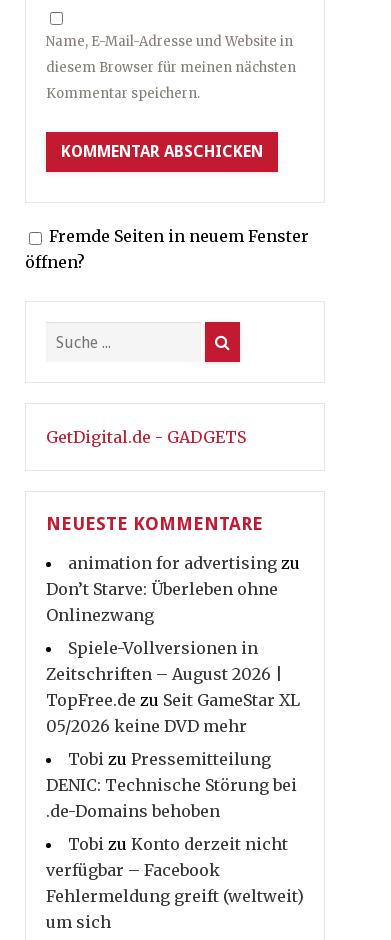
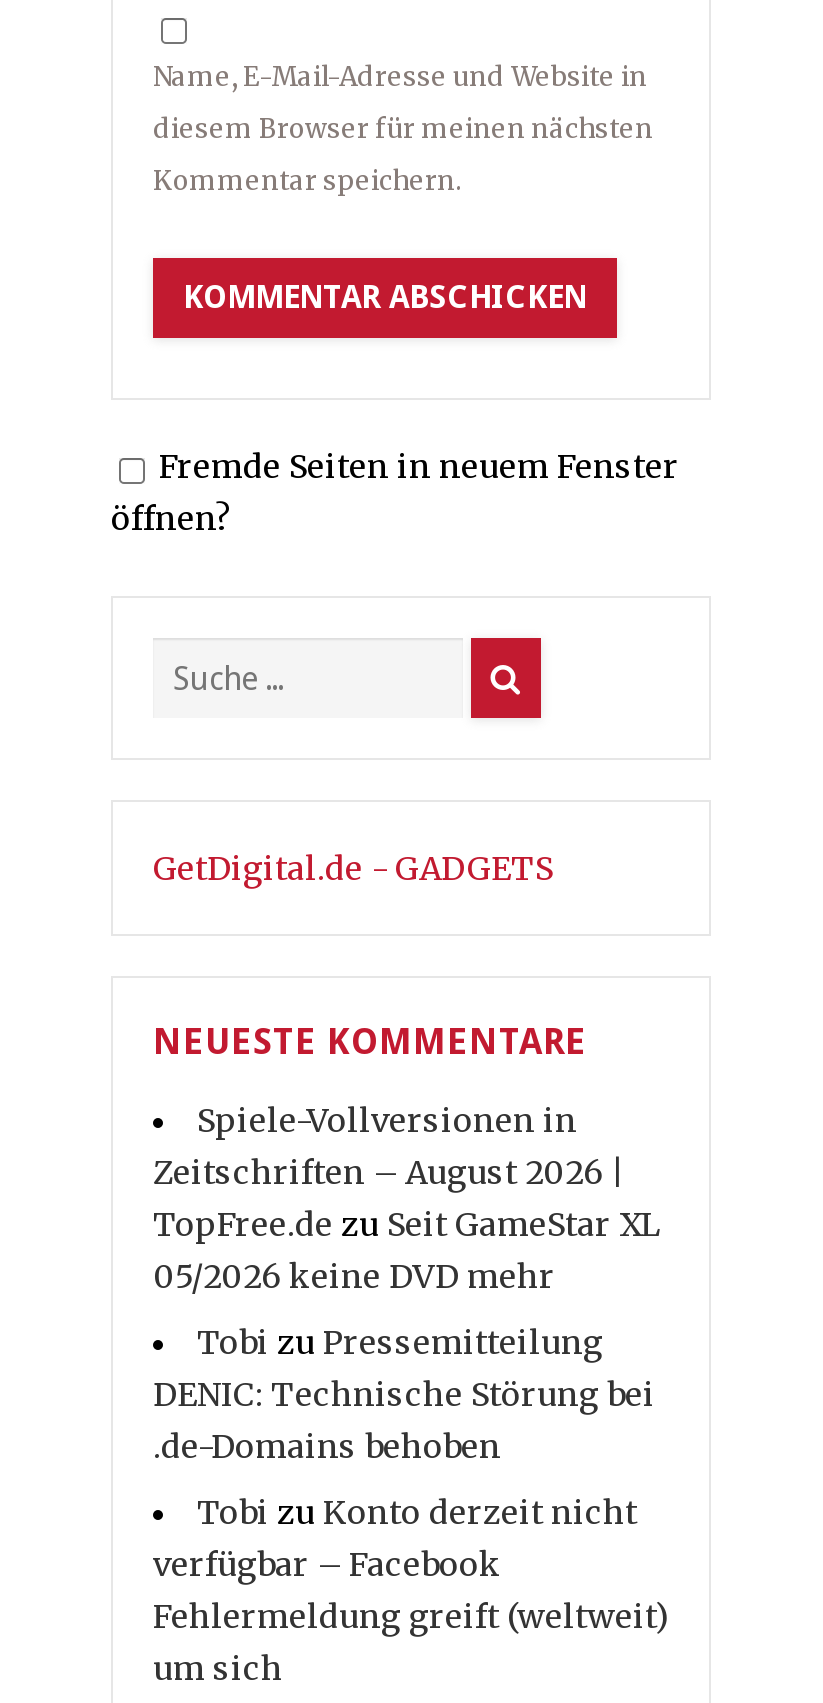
[46,553,300,625] animation for advertising zu | Don’t Starve: Überleben ohne | Onlinezwang -> none

